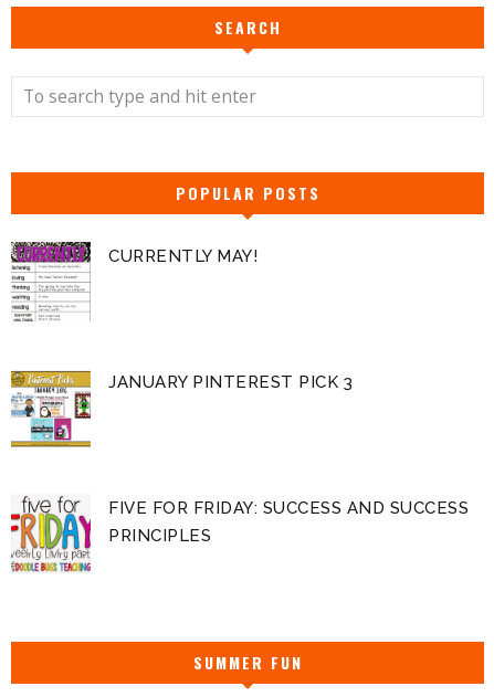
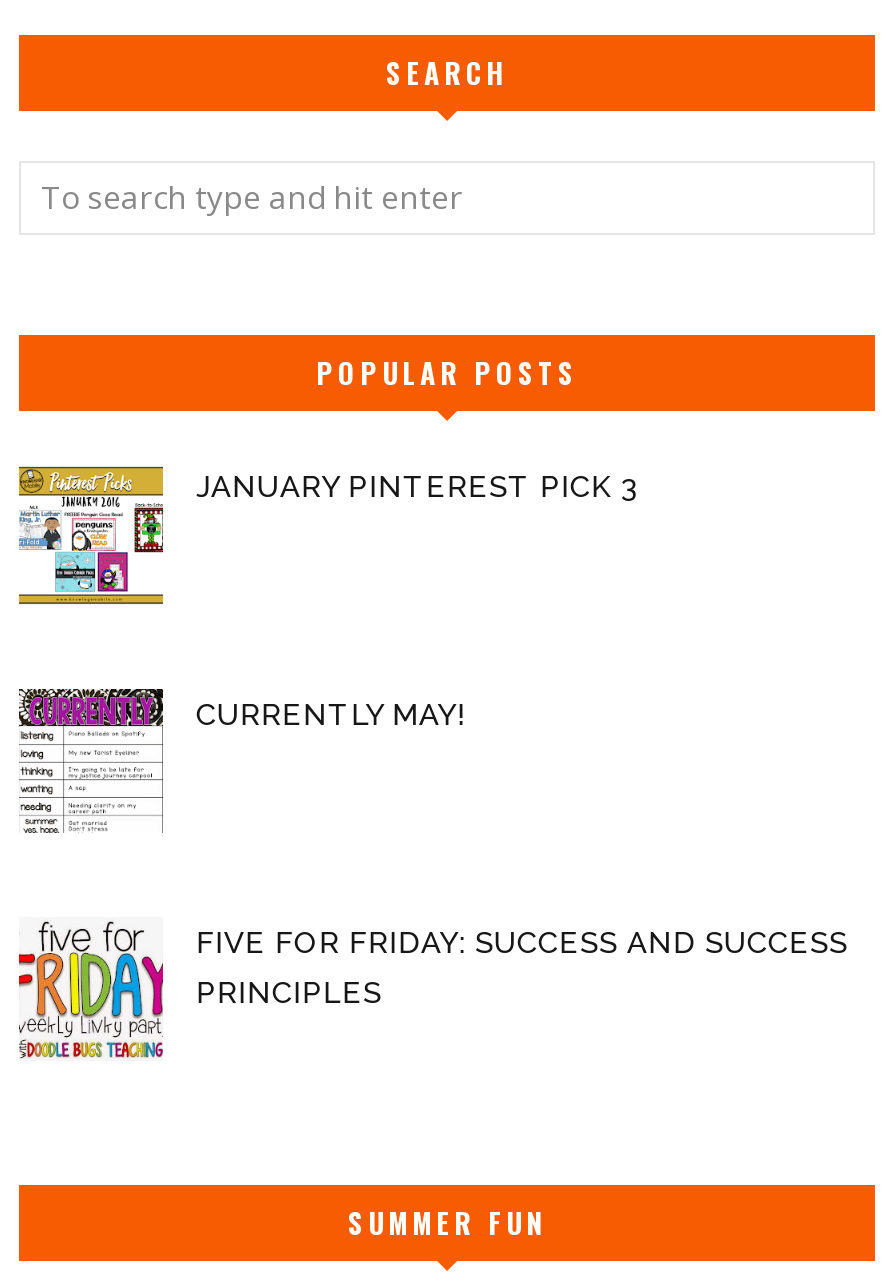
moved [9,240,258,324] -> [15,685,466,837]: [image] | CURRENTLY MAY!
moved [11,370,353,447] -> [19,465,638,607]: [image] | JANUARY PINTEREST PICK 3

